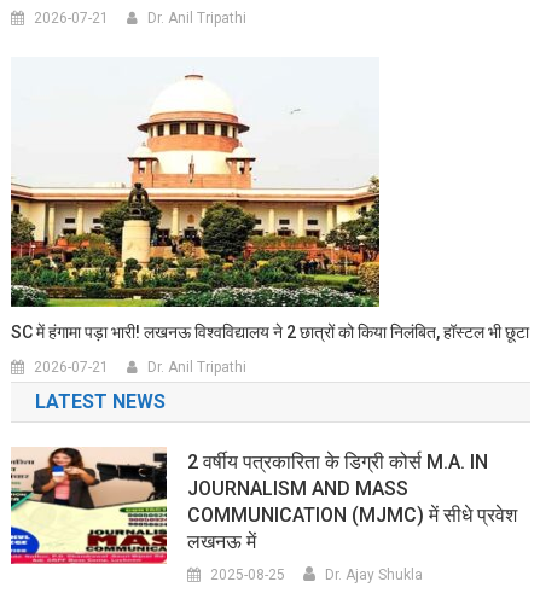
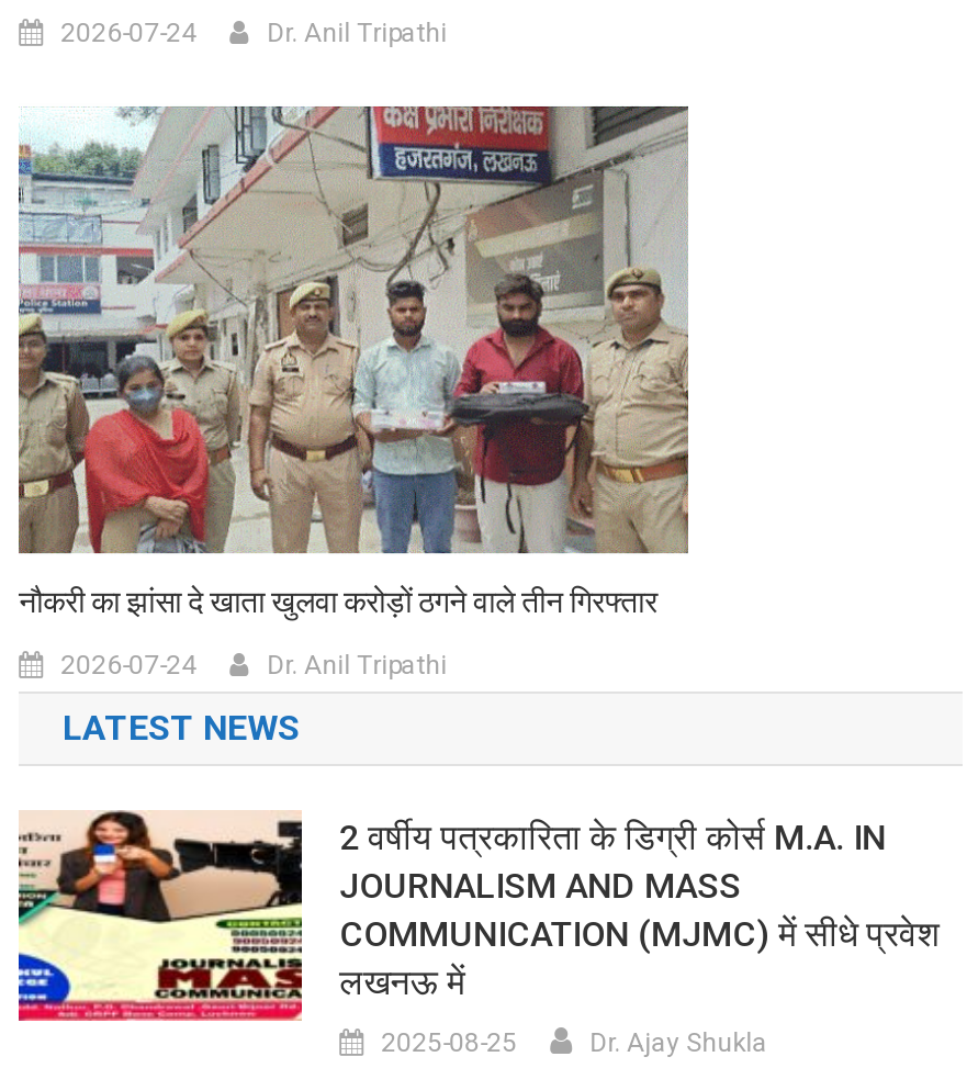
[34,10,109,27] 2026-07-21 -> [61,16,197,47] 2026-07-24
[10,60,529,342] [image] | SC में हंगामा पड़ा भारी! लखनऊ विश्वविद्यालय ने 2 छात्रों को किया निलंबित, हॉस्टल भी छूटा -> [16,104,690,618] [image] | नौकरी का झांसा दे खाता खुलवा करोड़ों ठगने वाले तीन गिरफ्तार
[34,359,109,376] 2026-07-21 -> [61,648,197,679] 2026-07-24

